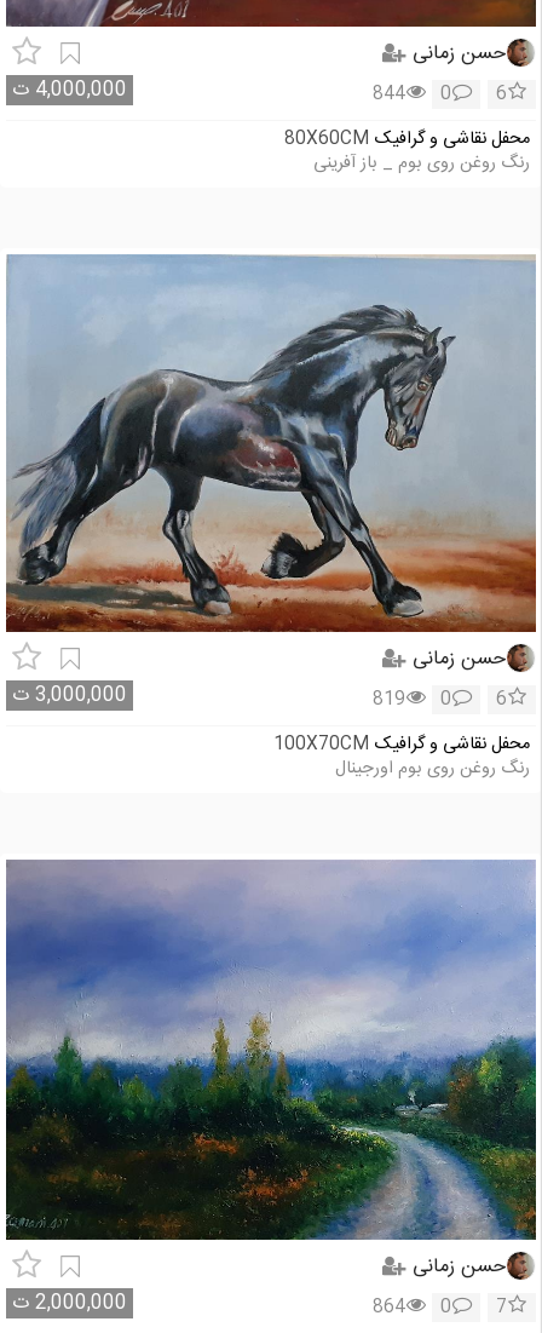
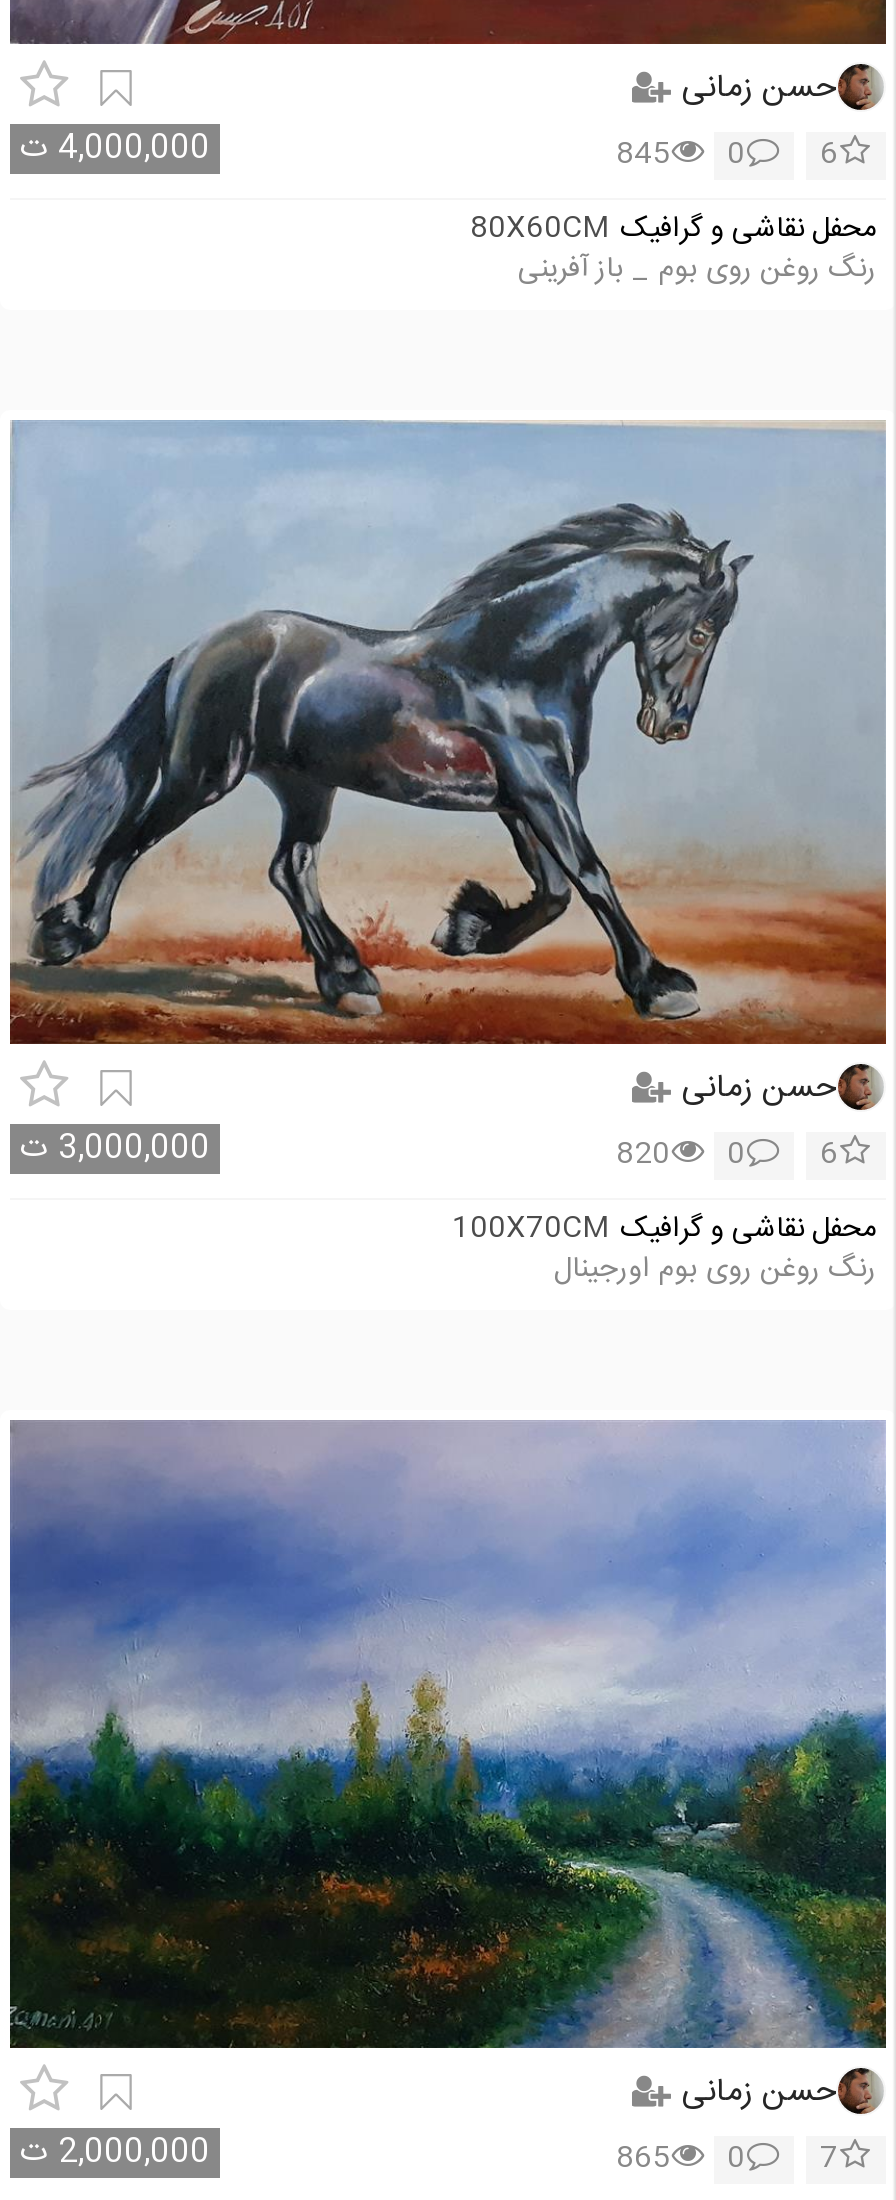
[373,80,507,109] 844 0 6 -> [616,133,838,181] 845 0 6
[373,686,507,715] 819 0 6 -> [616,1133,838,1181] 820 0 6
[373,1293,507,1322] 864 0 7 -> [616,2137,838,2185] 865 0 7

